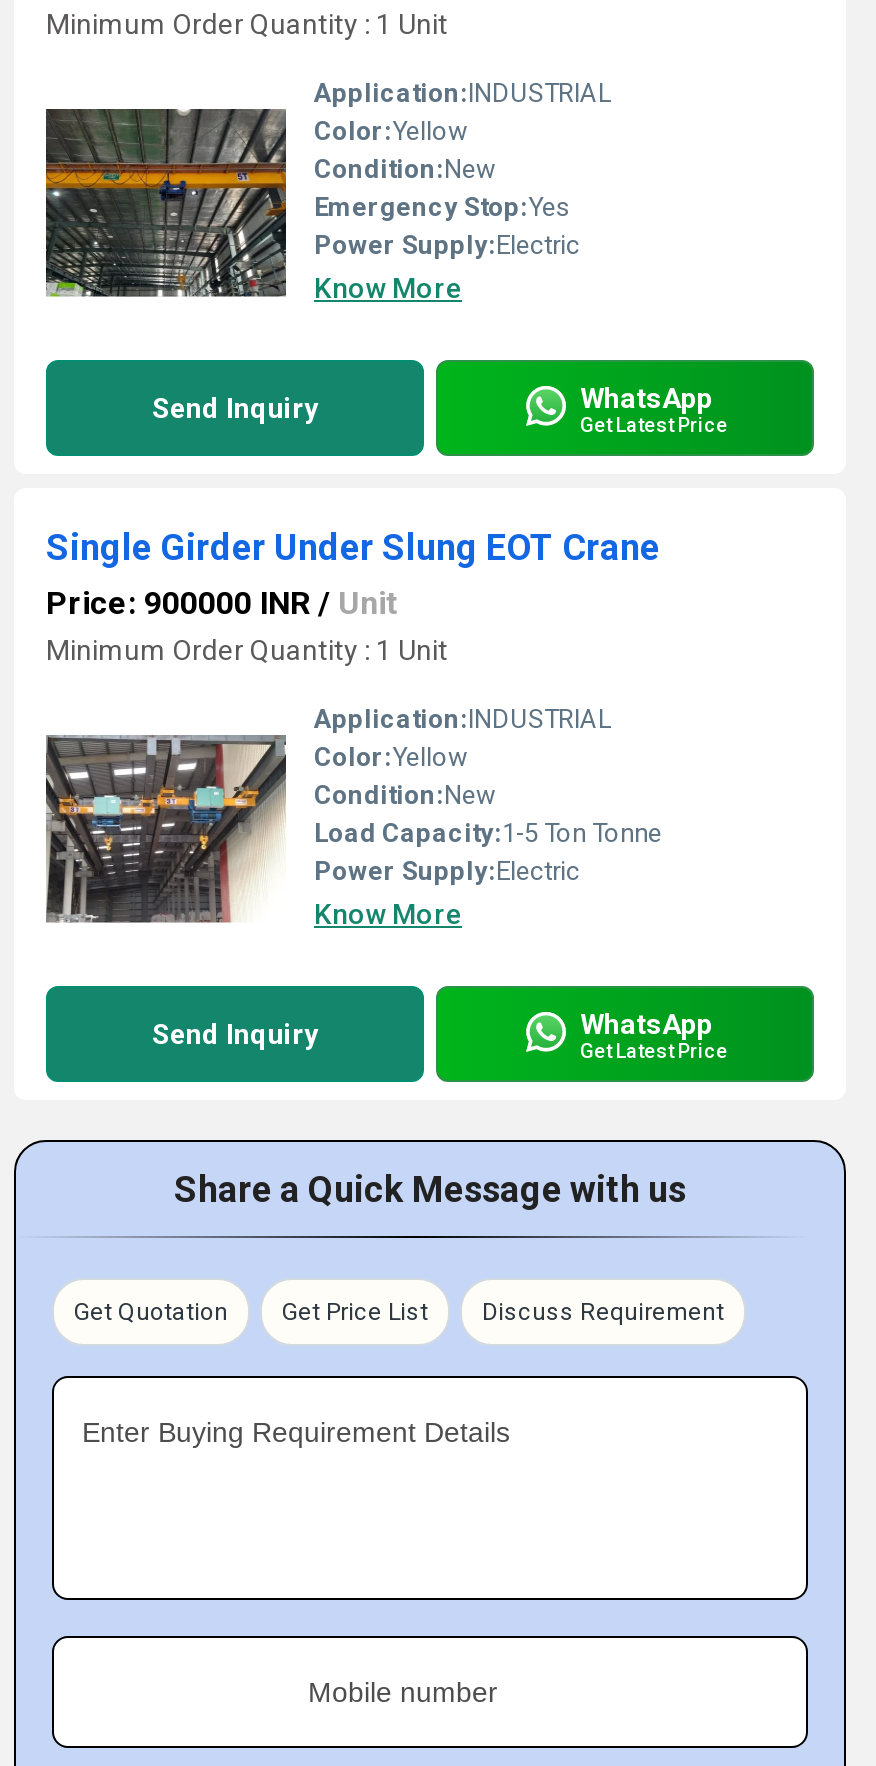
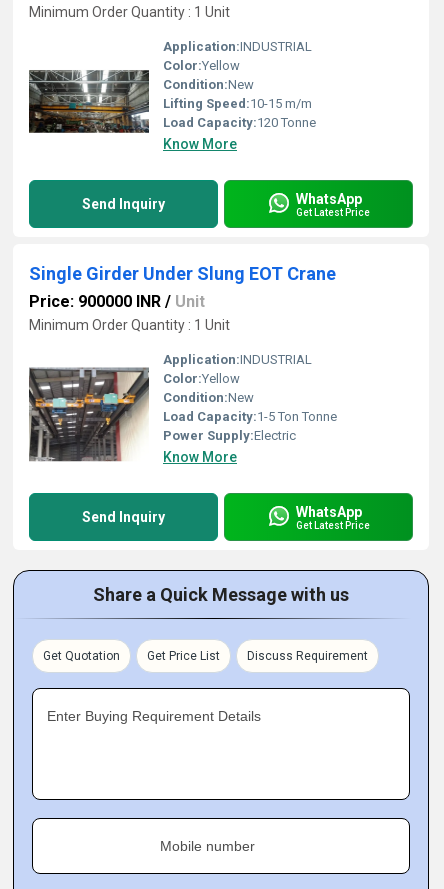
[44,106,580,298] [image] | Emergency Stop:Yes | Power Supply:Electric -> [28,54,316,148] [image] | Lifting Speed:10-15 m/m | Load Capacity:120 Tonne

